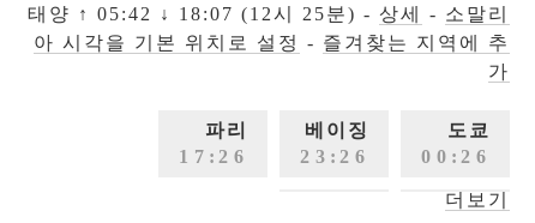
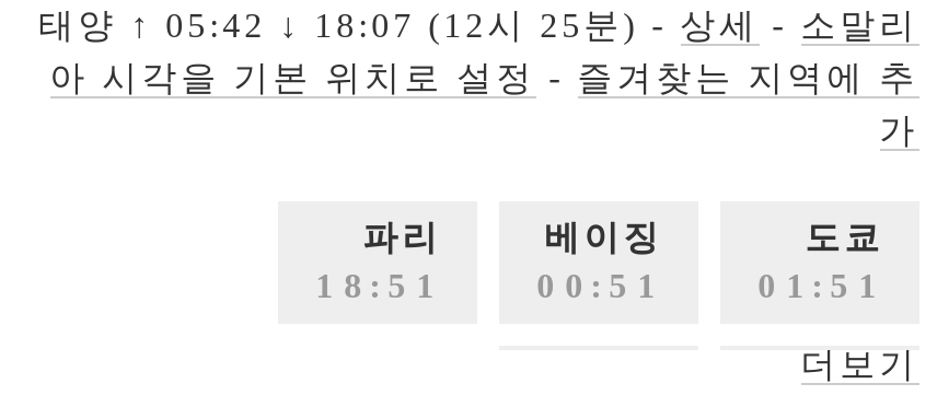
[179,146,246,167] 1 7 : 2 6 -> [315,267,438,304] 1 8 : 5 1
[300,146,367,167] 2 3 : 2 6 -> [537,267,659,304] 0 0 : 5 1
[421,146,488,167] 0 0 : 2 6 -> [758,267,880,304] 0 1 : 5 1

